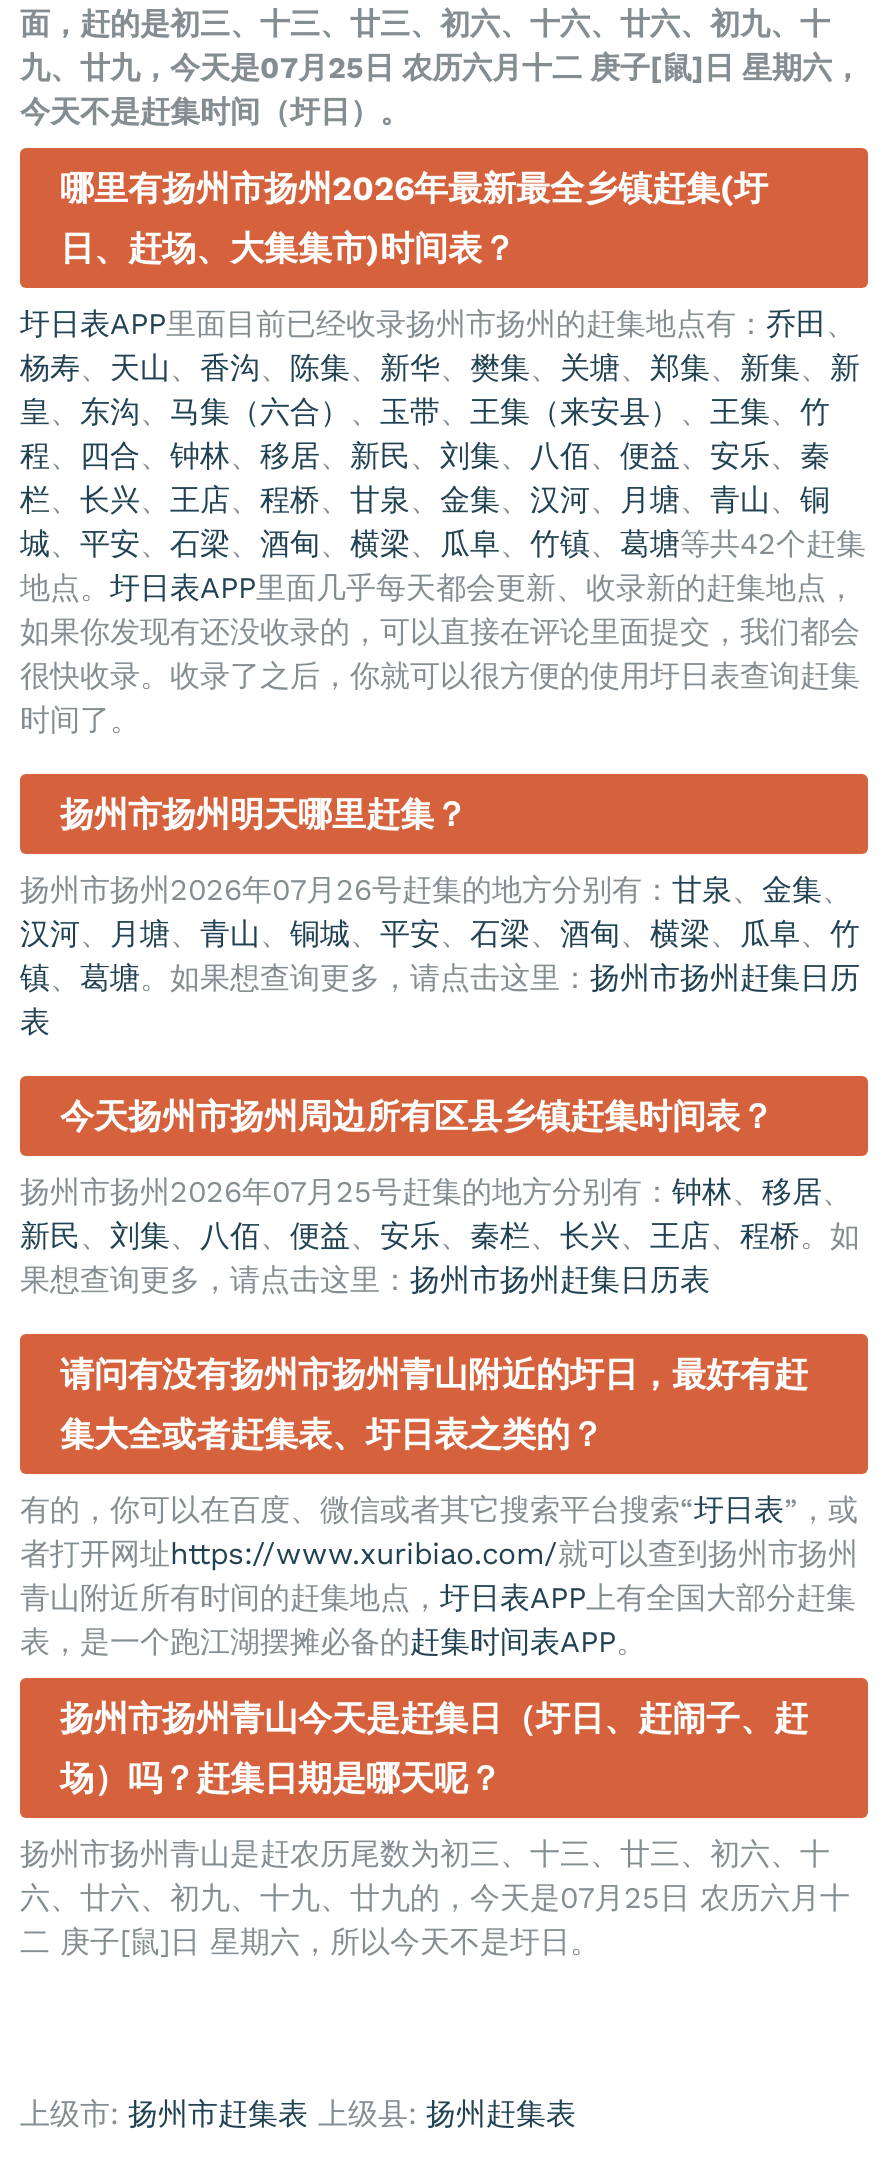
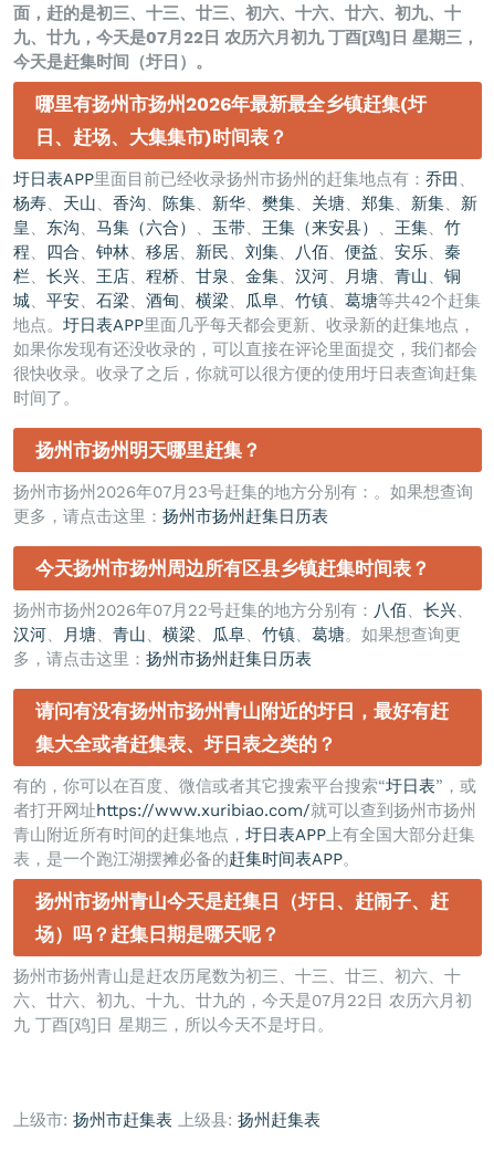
[20,50,862,130] 九、廿九，今天是07月25日 农历六月十二 庚子[鼠]日 星期六， | 今天不是赶集时间（圩日）。 -> [13,28,479,72] 九、廿九，今天是07月22日 农历六月初九 丁酉[鸡]日 星期三， | 今天是赶集时间（圩日）。
[20,872,860,1040] 扬州市扬州2026年07月26号赶集的地方分别有：甘泉、金集、 | 汉河、月塘、青山、铜城、平安、石梁、酒甸、横梁、瓜阜、竹 | 镇、葛塘。如果想查询更多，请点击这里：扬州市扬州赶集日历 | 表 -> [13,482,473,526] 扬州市扬州2026年07月23号赶集的地方分别有：。如果想查询 | 更多，请点击这里：扬州市扬州赶集日历表
[20,1174,860,1298] 扬州市扬州2026年07月25号赶集的地方分别有：钟林、移居、 | 新民、刘集、八佰、便益、安乐、秦栏、长兴、王店、程桥。如 | 果想查询更多，请点击这里：扬州市扬州赶集日历表 -> [13,601,473,669] 扬州市扬州2026年07月22号赶集的地方分别有：八佰、长兴、 | 汉河、月塘、青山、横梁、瓜阜、竹镇、葛塘。如果想查询更 | 多，请点击这里：扬州市扬州赶集日历表
[20,1880,850,1916] 六、廿六、初九、十九、廿九的，今天是07月25日 农历六月十 -> [13,991,472,1011] 六、廿六、初九、十九、廿九的，今天是07月22日 农历六月初
[20,1924,600,1960] 二 庚子[鼠]日 星期六，所以今天不是圩日。 -> [13,1015,334,1035] 九 丁酉[鸡]日 星期三，所以今天不是圩日。

